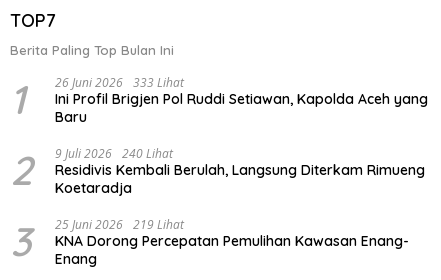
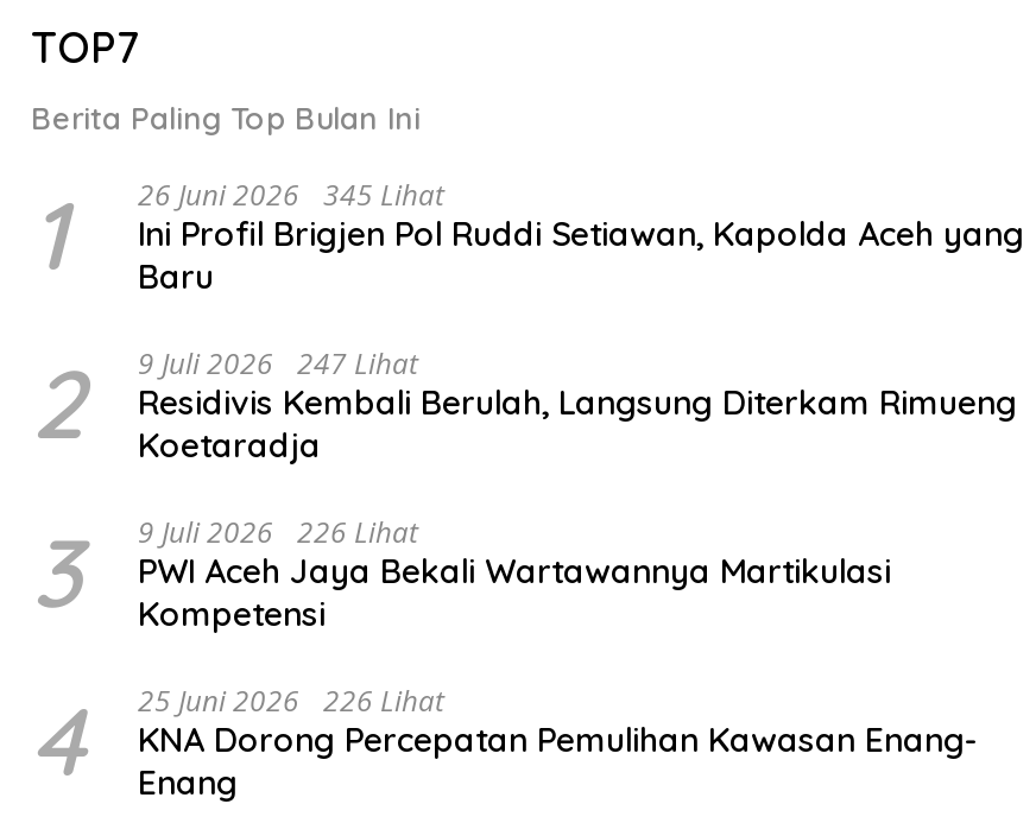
[10,74,428,126] 1 26 Juni 2026 333 Lihat Ini Profil Brigjen Pol Ruddi Setiawan, Kapolda Aceh yang Baru -> [31,175,1024,298] 1 26 Juni 2026 345 Lihat Ini Profil Brigjen Pol Ruddi Setiawan, Kapolda Aceh yang Baru
[10,145,425,197] 2 9 Juli 2026 240 Lihat Residivis Kembali Berulah, Langsung Diterkam Rimueng Koetaradja -> [31,343,1017,467] 2 9 Juli 2026 247 Lihat Residivis Kembali Berulah, Langsung Diterkam Rimueng Koetaradja
[55,216,184,233] 25 Juni 2026 219 Lihat -> [31,512,891,799] 9 Juli 2026 226 Lihat | PWI Aceh Jaya Bekali Wartawannya Martikulasi | Kompetensi | 4 | 25 Juni 2026 226 Lihat

